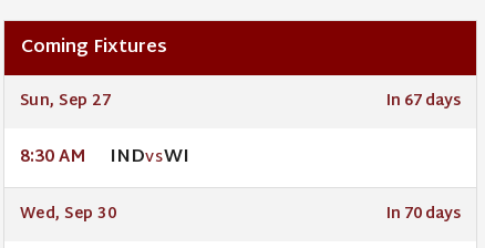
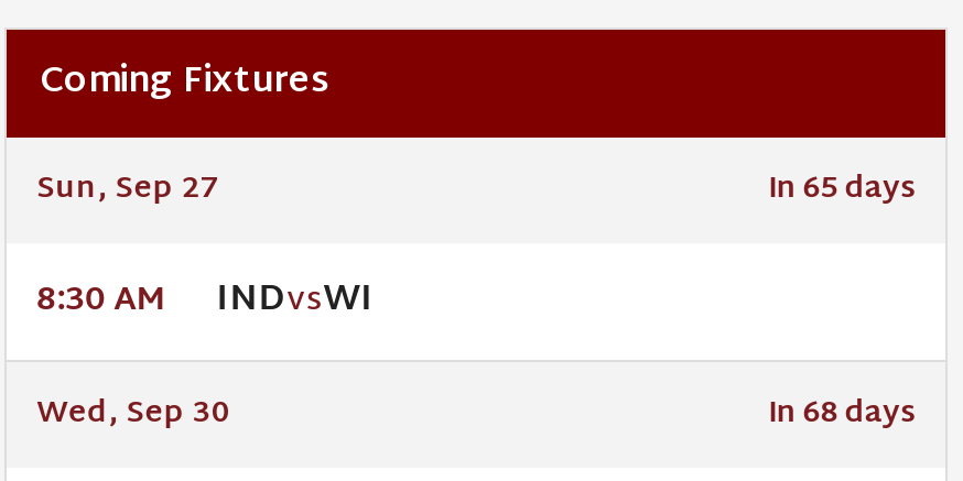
[387,89,461,115] In 67 days -> [768,164,915,217] In 65 days
[387,201,461,228] In 70 days -> [768,388,915,440] In 68 days

